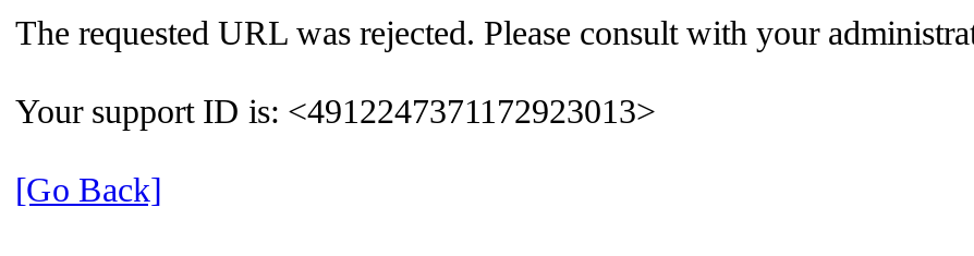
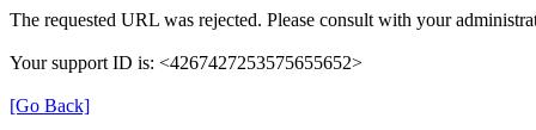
[15,93,656,130] Your support ID is: <4912247371172923013> -> [10,52,363,73] Your support ID is: <4267427253575655652>

